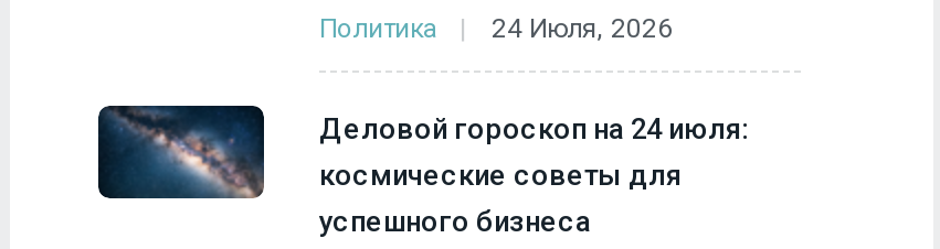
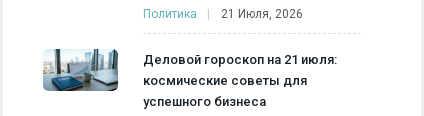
[319,13,673,44] Политика 24 Июля, 2026 -> [143,7,303,21] Политика 21 Июля, 2026
[96,104,748,198] [image] | Деловой гороскоп на 24 июля: -> [43,48,337,92] [image] | Деловой гороскоп на 21 июля:

